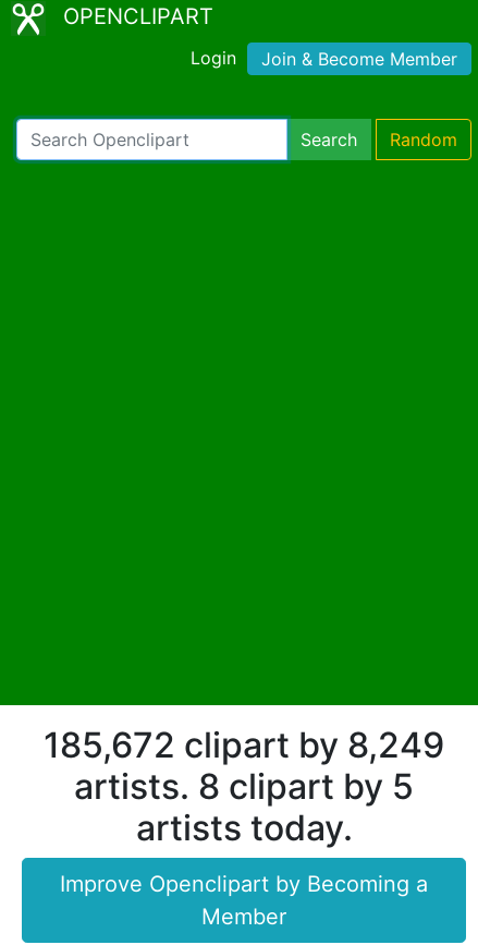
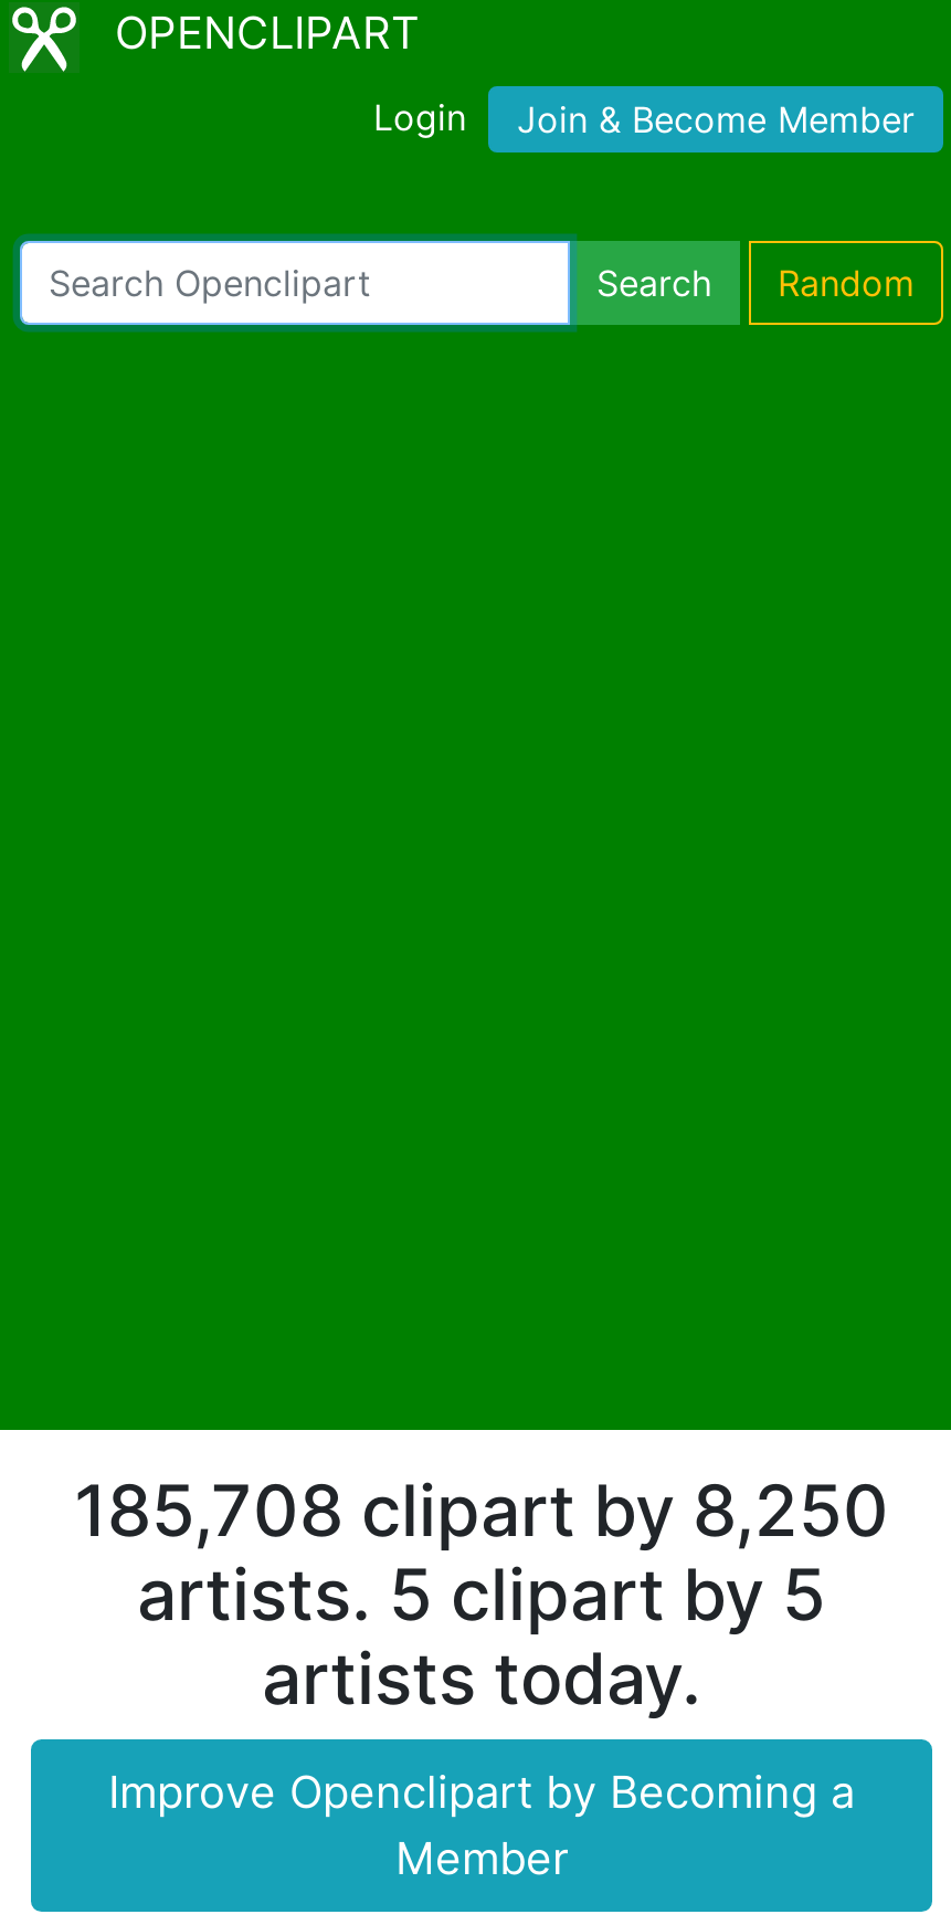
[44,723,444,766] 185,672 clipart by 8,249 -> [74,1466,889,1553] 185,708 clipart by 8,250
[74,765,414,807] artists. 8 clipart by 5 -> [137,1550,826,1637] artists. 5 clipart by 5

